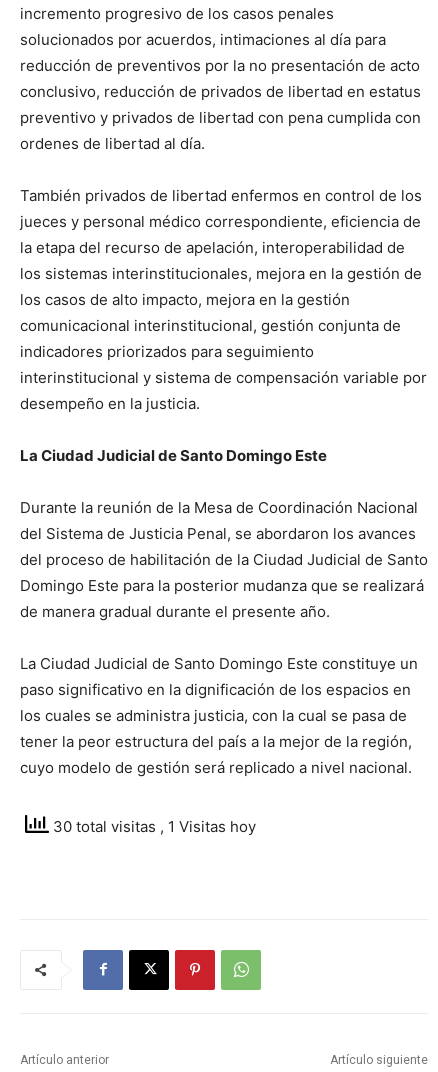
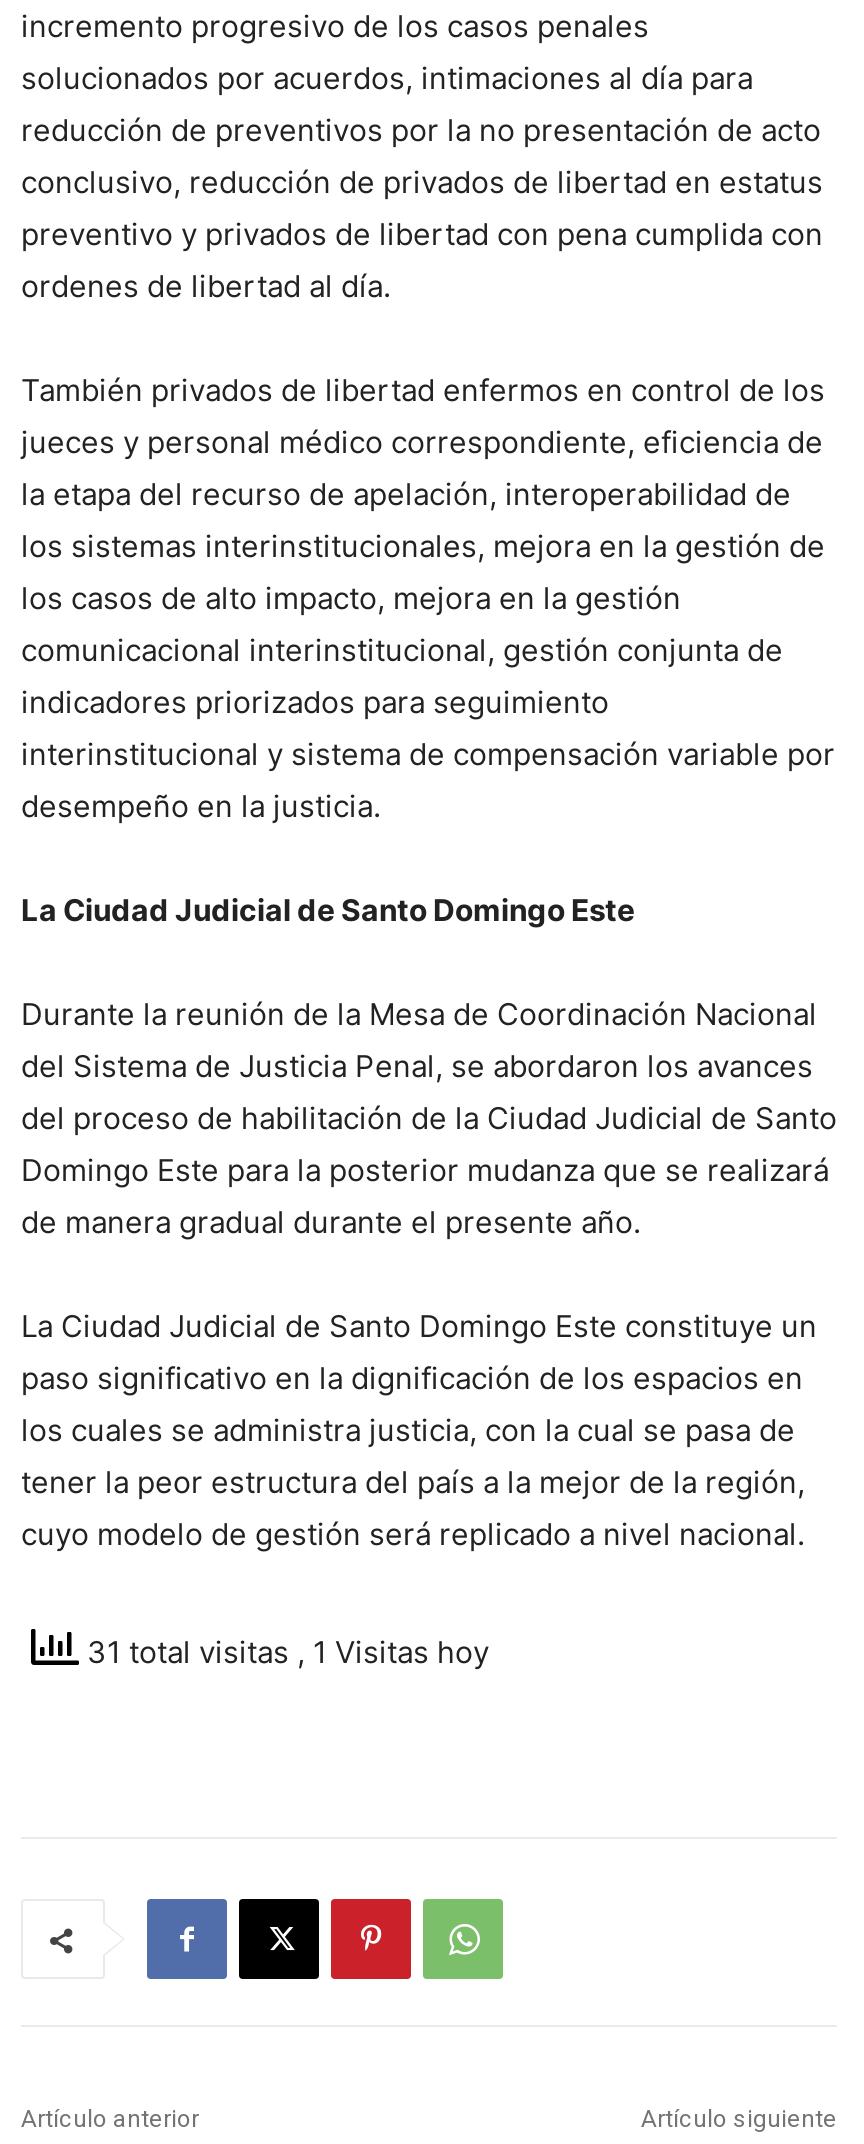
[49,817,256,836] 30 total visitas, 1 Visitas hoy -> [79,1634,489,1672] 31 total visitas, 1 Visitas hoy

